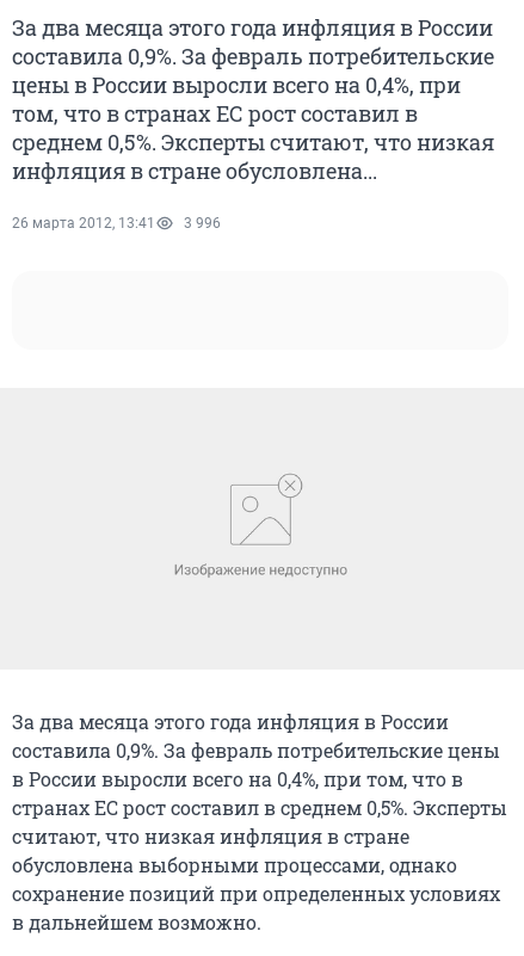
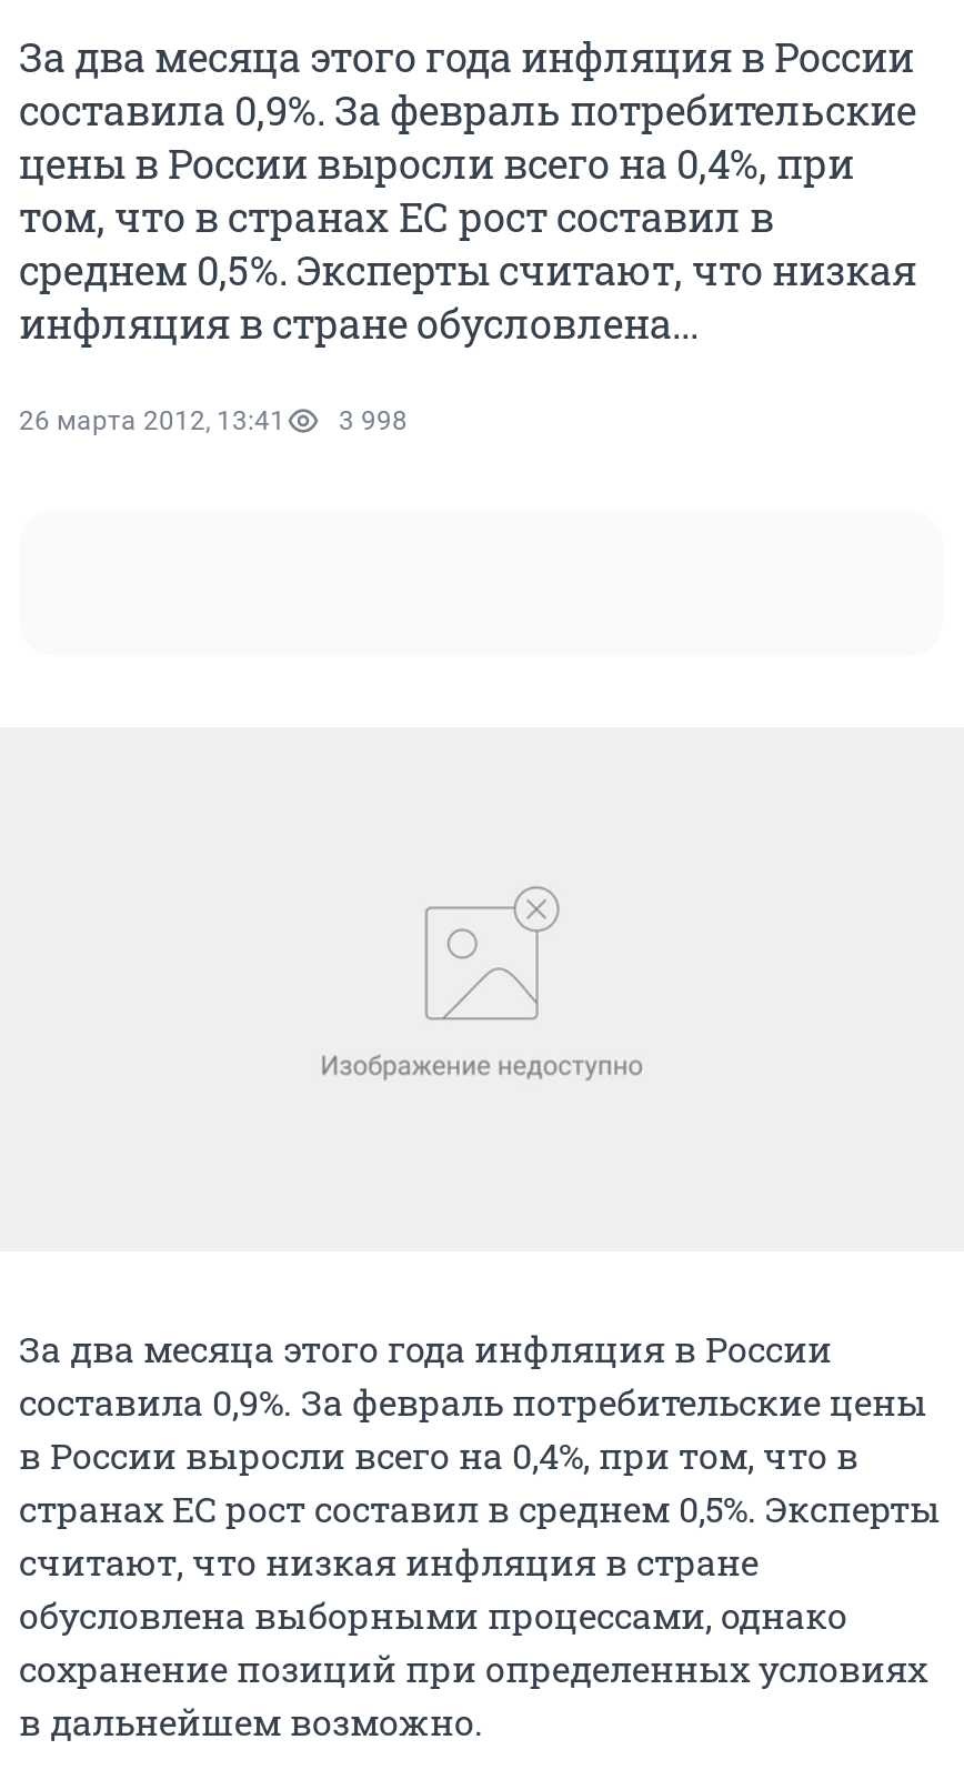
[12,215,221,232] 26 марта 2012, 13:41 3 996 -> [19,406,408,437] 26 марта 2012, 13:41 3 998

